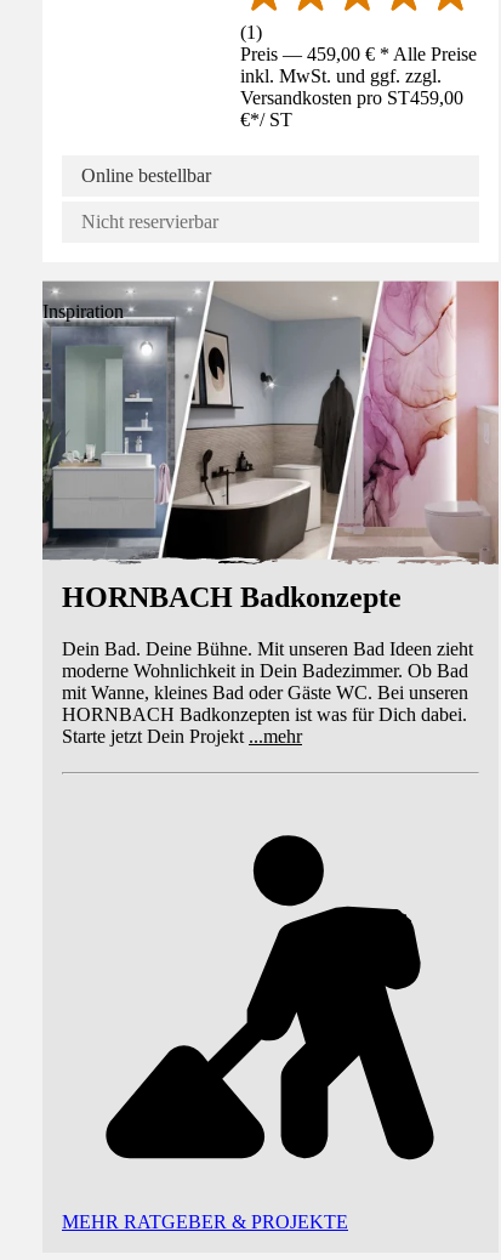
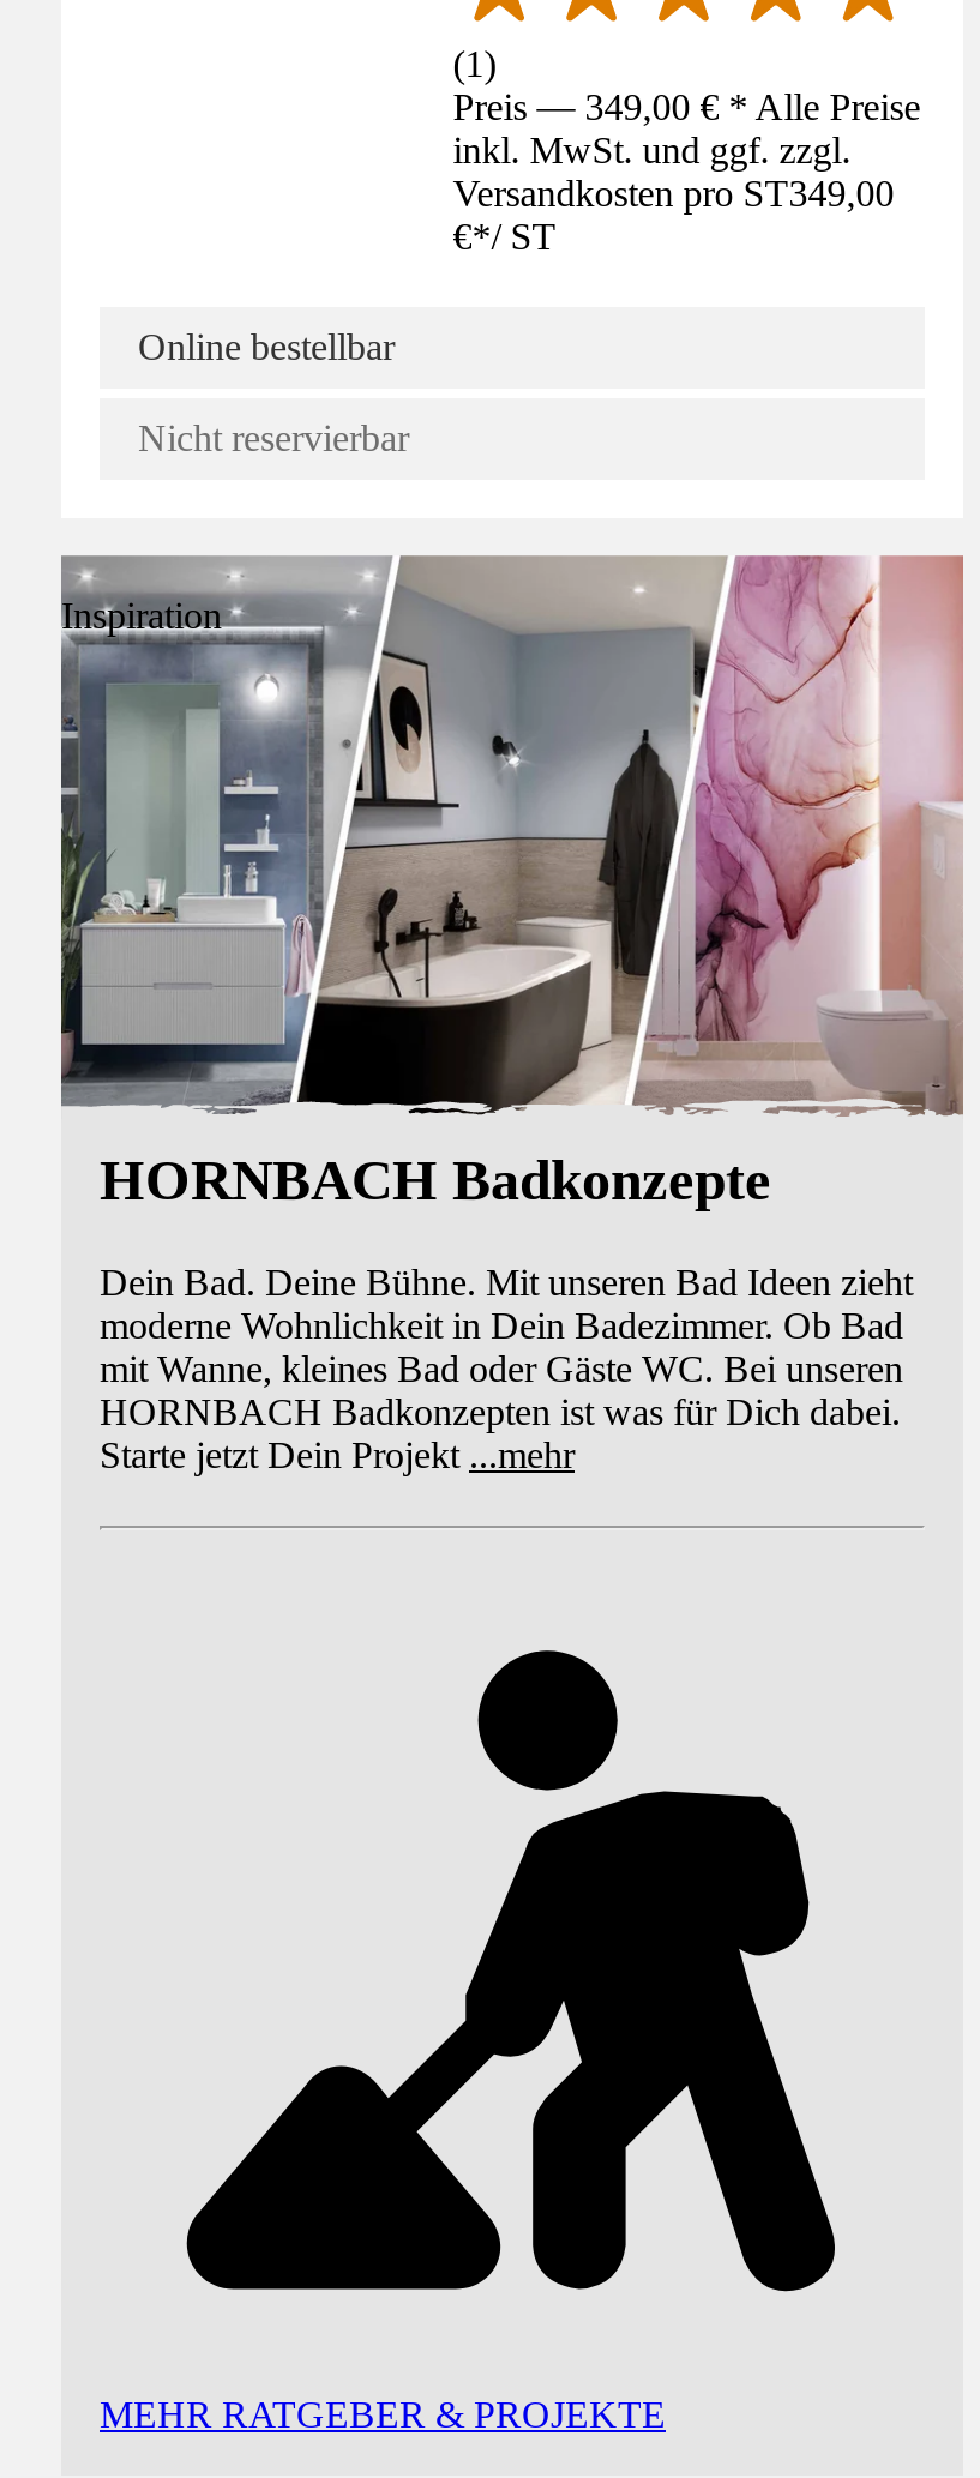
[240,43,477,64] Preis — 459,00 € * Alle Preise -> [453,85,921,126] Preis — 349,00 € * Alle Preise
[240,87,464,108] Versandkosten pro ST459,00 -> [453,172,894,213] Versandkosten pro ST349,00

